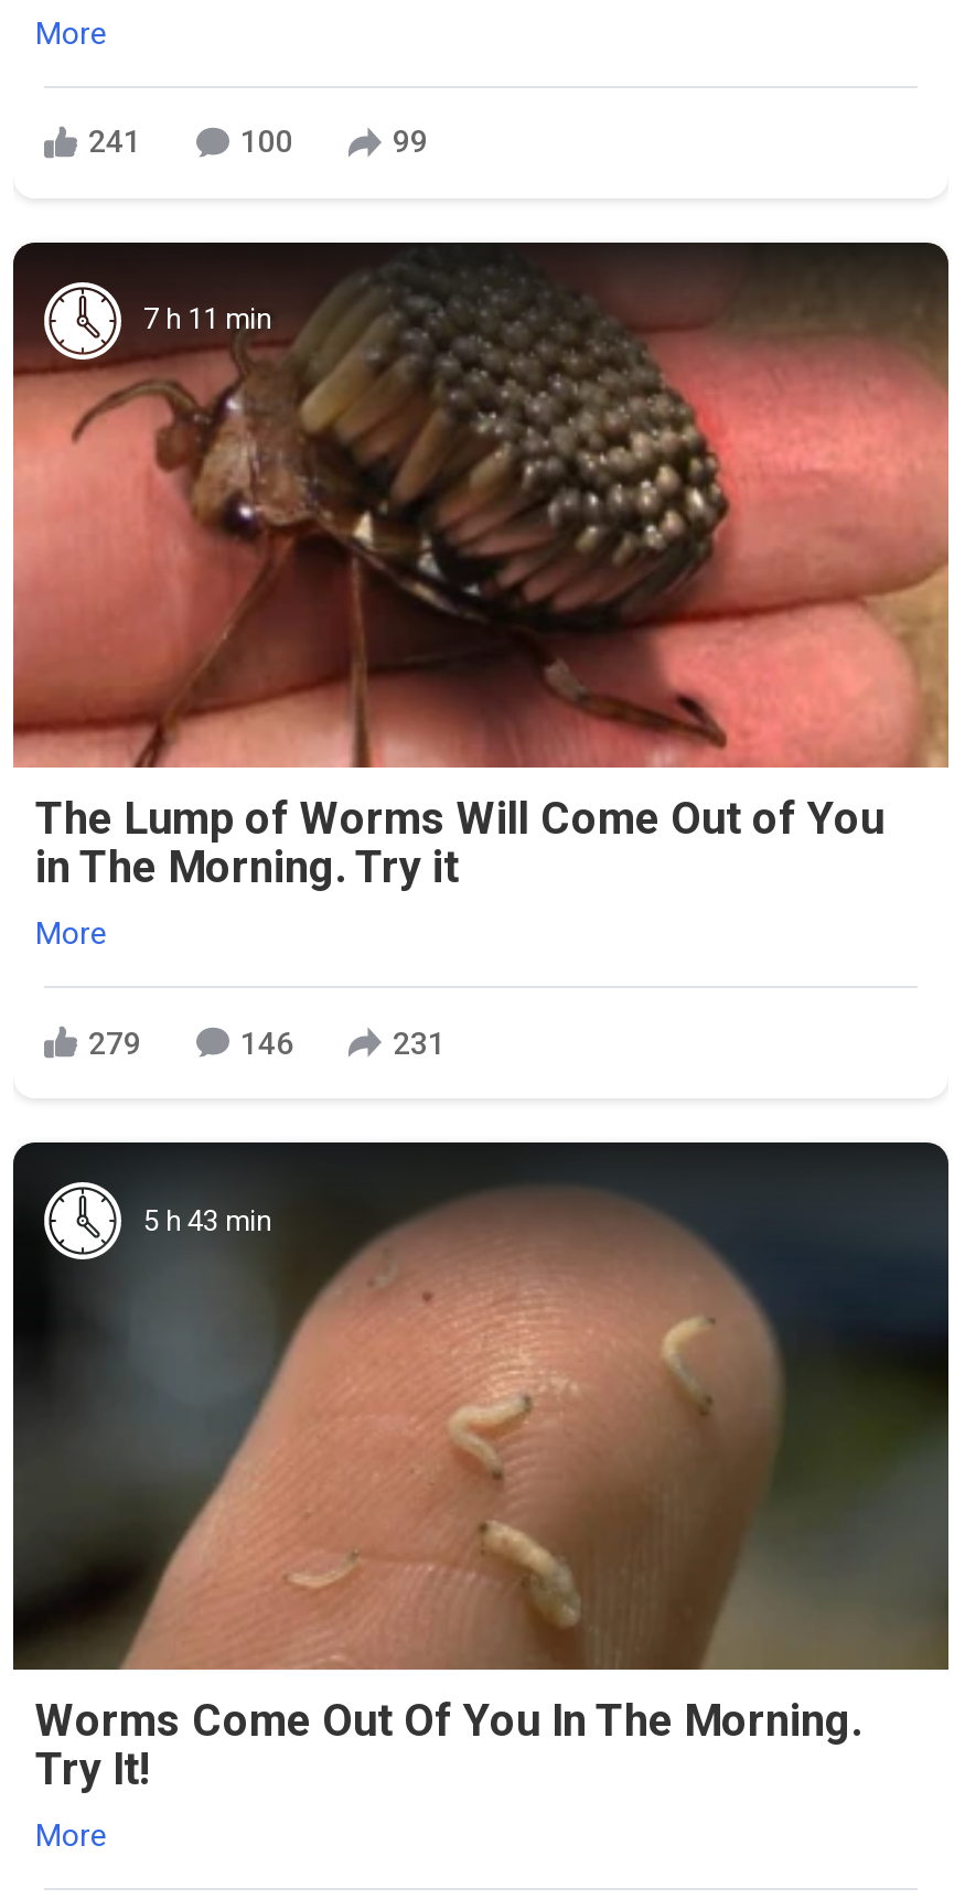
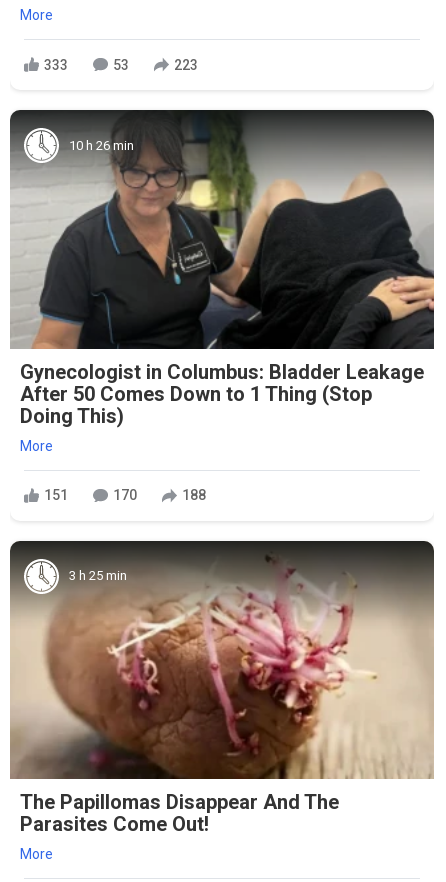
[88,124,428,159] 241 | 100 | 99 -> [44,57,198,73] 333 | 53 | 223
[13,242,951,727] [image] | 7 h 11 min -> [10,109,435,350] [image] | 10 h 26 min
[35,792,884,894] The Lump of Worms Will Come Out of You | in The Morning. Try it -> [20,360,424,428] Gynecologist in Columbus: Bladder Leakage | After 50 Comes Down to 1 Thing (Stop | Doing This)
[88,1025,446,1060] 279 | 146 | 231 -> [44,487,206,503] 151 | 170 | 188
[11,1163,951,1671] [image] | 5 h 43 min -> [9,550,435,780] [image] | 3 h 25 min
[35,1693,862,1795] Worms Come Out Of You In The Morning. | Try It! -> [20,790,339,836] The Papillomas Disappear And The | Parasites Come Out!

